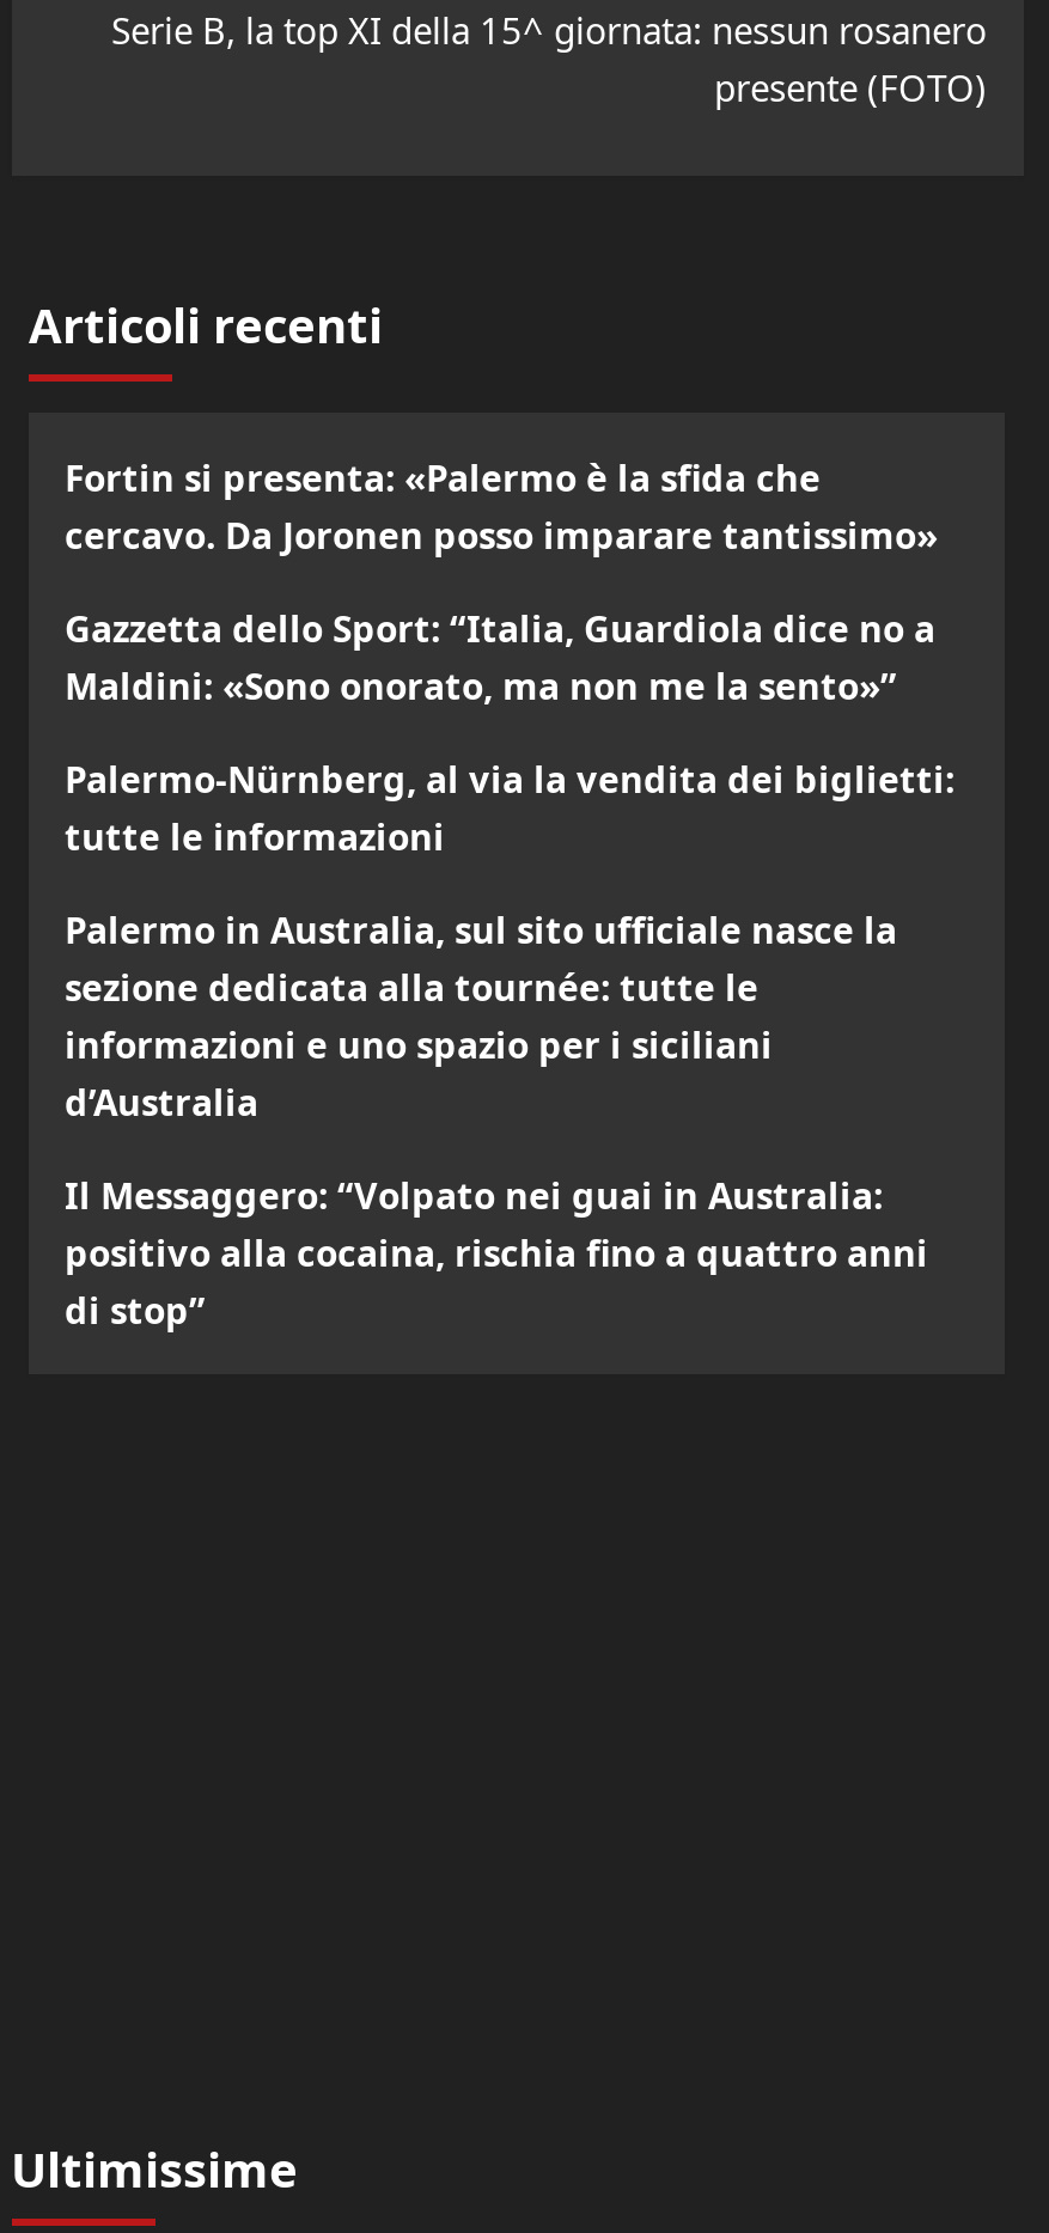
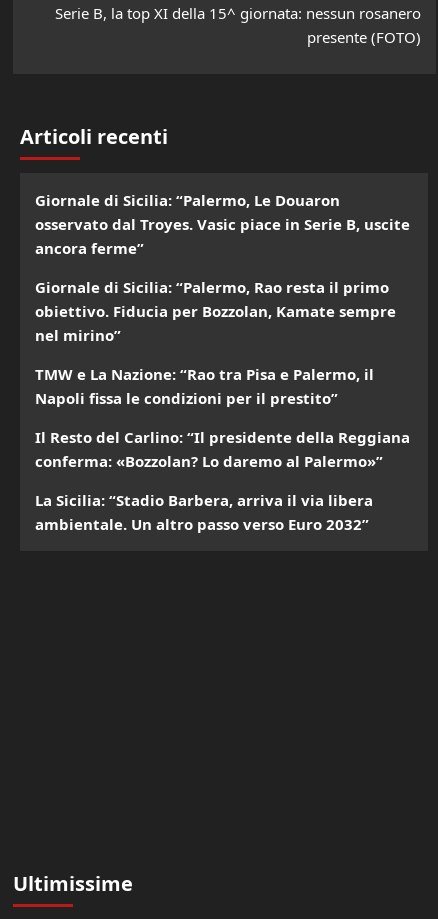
[65,455,938,560] Fortin si presenta: «Palermo è la sfida che | cercavo. Da Joronen posso imparare tantissimo» -> [35,190,410,258] Giornale di Sicilia: “Palermo, Le Douaron | osservato dal Troyes. Vasic piace in Serie B, uscite | ancora ferme”
[65,605,935,711] Gazzetta dello Sport: “Italia, Guardiola dice no a | Maldini: «Sono onorato, ma non me la sento»” -> [35,277,396,345] Giornale di Sicilia: “Palermo, Rao resta il primo | obiettivo. Fiducia per Bozzolan, Kamate sempre | nel mirino”
[65,756,955,861] Palermo-Nürnberg, al via la vendita dei biglietti: | tutte le informazioni -> [35,364,374,408] TMW e La Nazione: “Rao tra Pisa e Palermo, il | Napoli fissa le condizioni per il prestito”
[65,907,897,1127] Palermo in Australia, sul sito ufficiale nasce la | sezione dedicata alla tournée: tutte le | informazioni e uno spazio per i siciliani | d’Australia -> [35,427,410,471] Il Resto del Carlino: “Il presidente della Reggiana | conferma: «Bozzolan? Lo daremo al Palermo»”
[65,1172,928,1335] Il Messaggero: “Volpato nei guai in Australia: | positivo alla cocaina, rischia fino a quattro anni | di stop” -> [35,490,373,534] La Sicilia: “Stadio Barbera, arriva il via libera | ambientale. Un altro passo verso Euro 2032”

